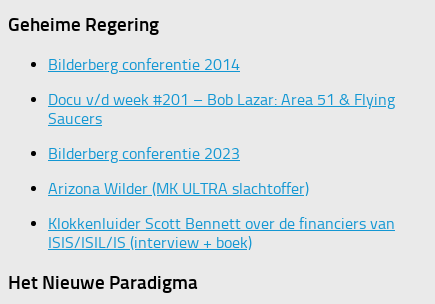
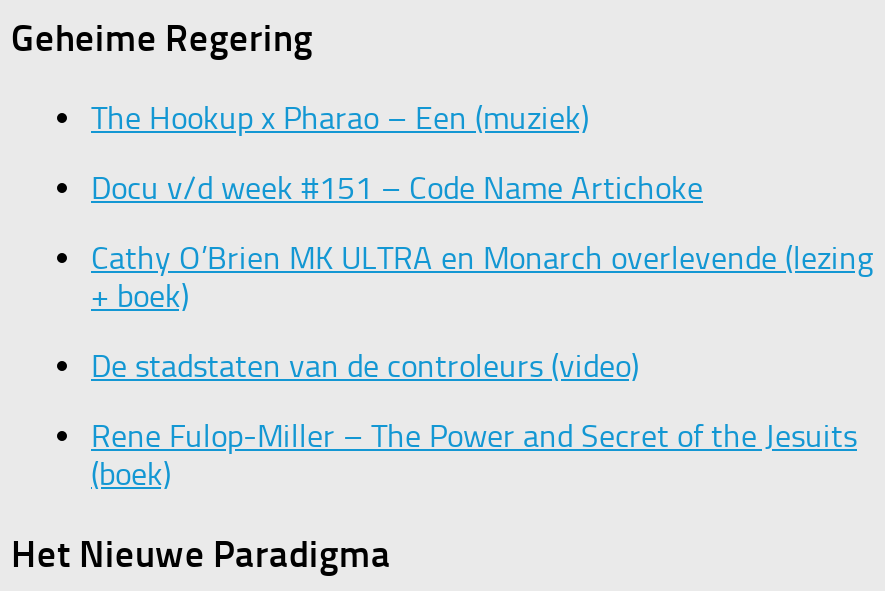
[48,55,240,74] Bilderberg conferentie 2014 -> [91,99,589,137] The Hookup x Pharao – Een (muziek)
[48,90,395,128] Docu v/d week #201 – Bob Lazar: Area 51 & Flying | Saucers -> [91,169,703,207] Docu v/d week #151 – Code Name Artichoke
[48,144,240,163] Bilderberg conferentie 2023 -> [91,239,873,315] Cathy O’Brien MK ULTRA en Monarch overlevende (lezing | + boek)
[48,179,309,198] Arizona Wilder (MK ULTRA slachtoffer) -> [91,347,639,385] De stadstaten van de controleurs (video)
[48,214,395,252] Klokkenluider Scott Bennett over de financiers van | ISIS/ISIL/IS (interview + boek) -> [91,417,857,493] Rene Fulop-Miller – The Power and Secret of the Jesuits | (boek)

